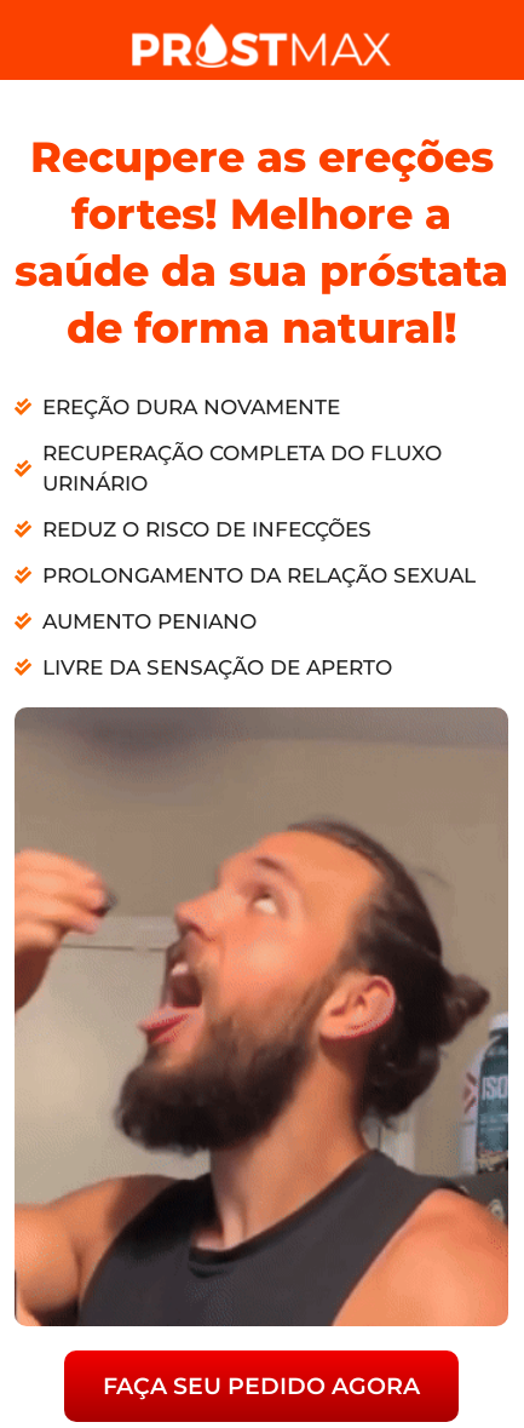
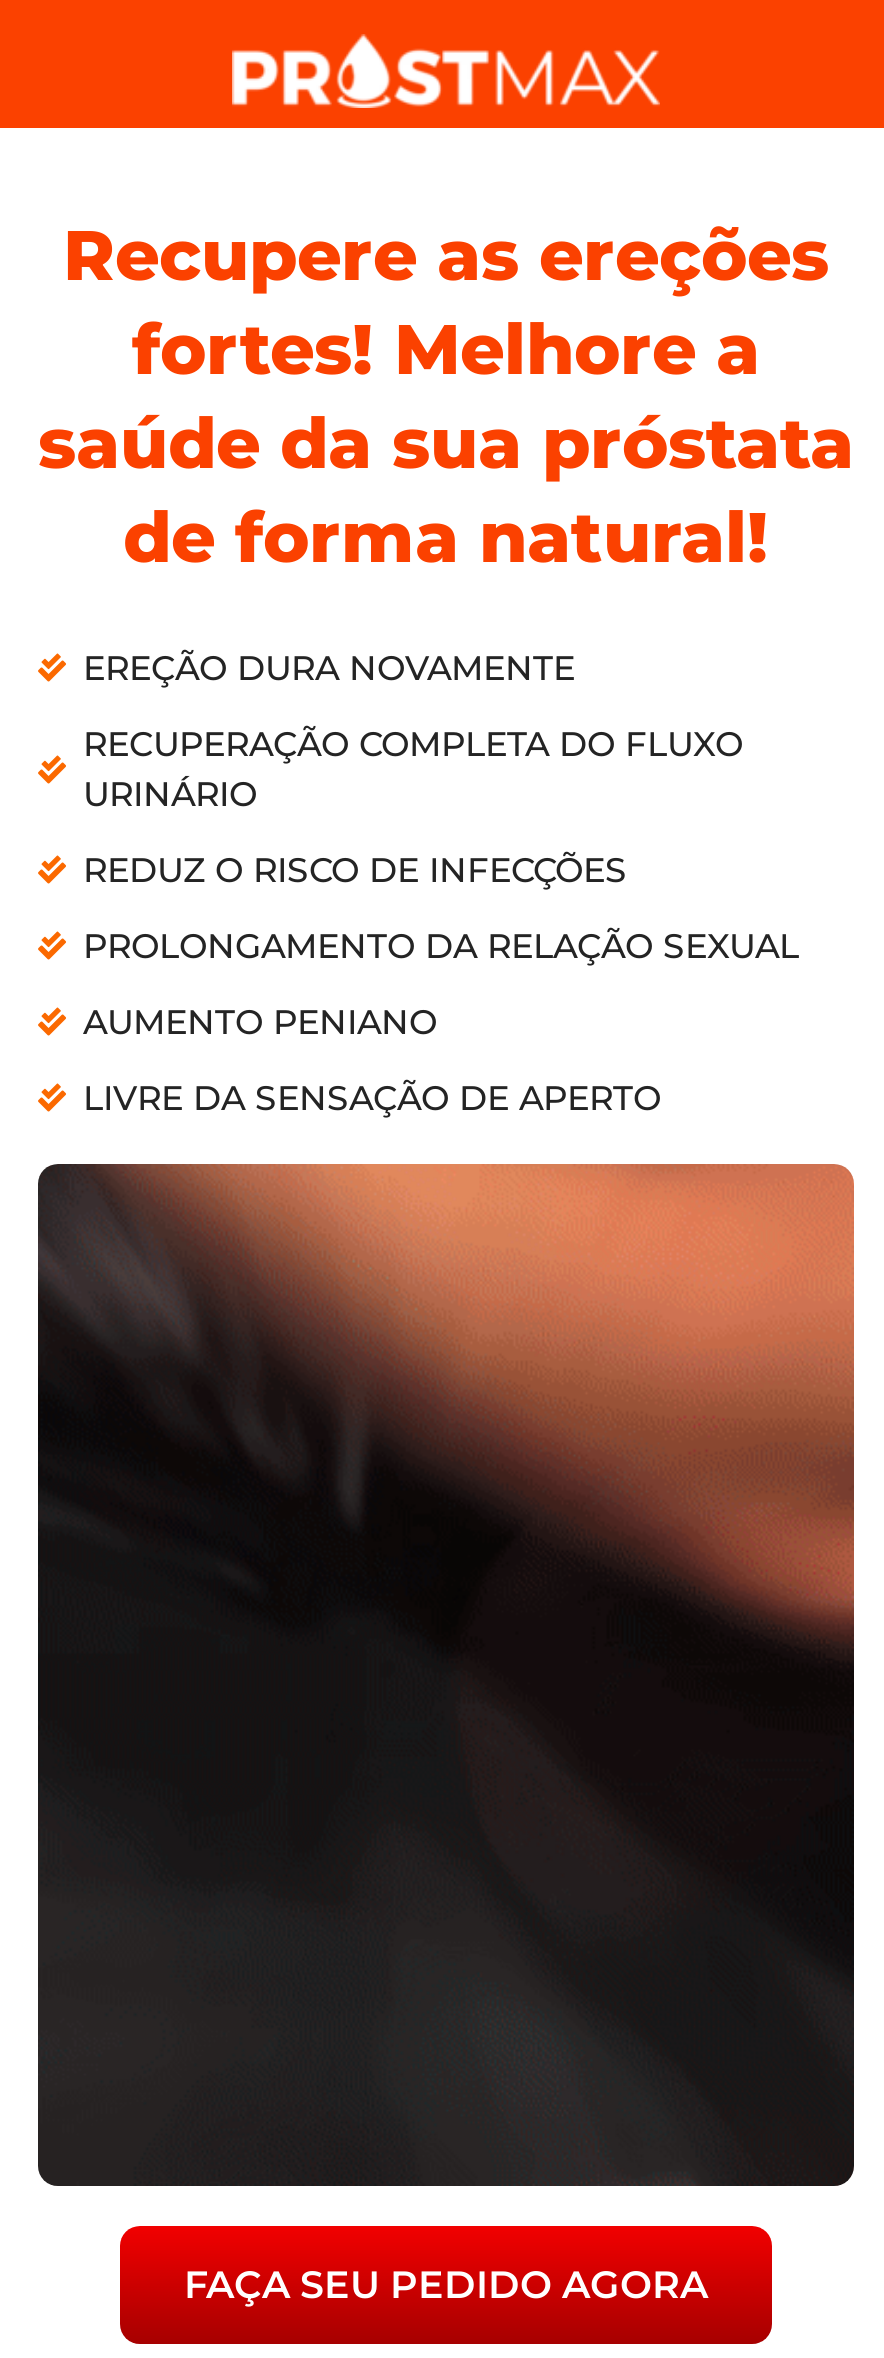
[13,706,509,1327] [image] -> [36,1162,856,2188] [image]

